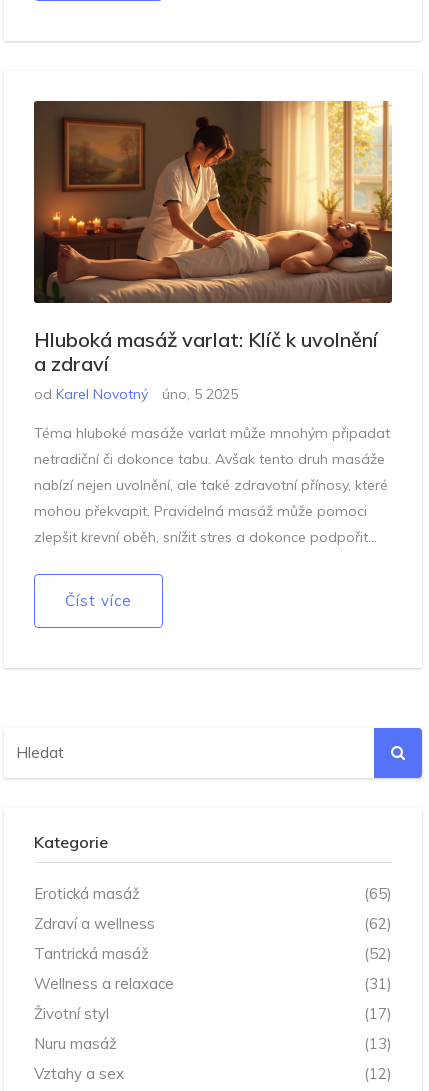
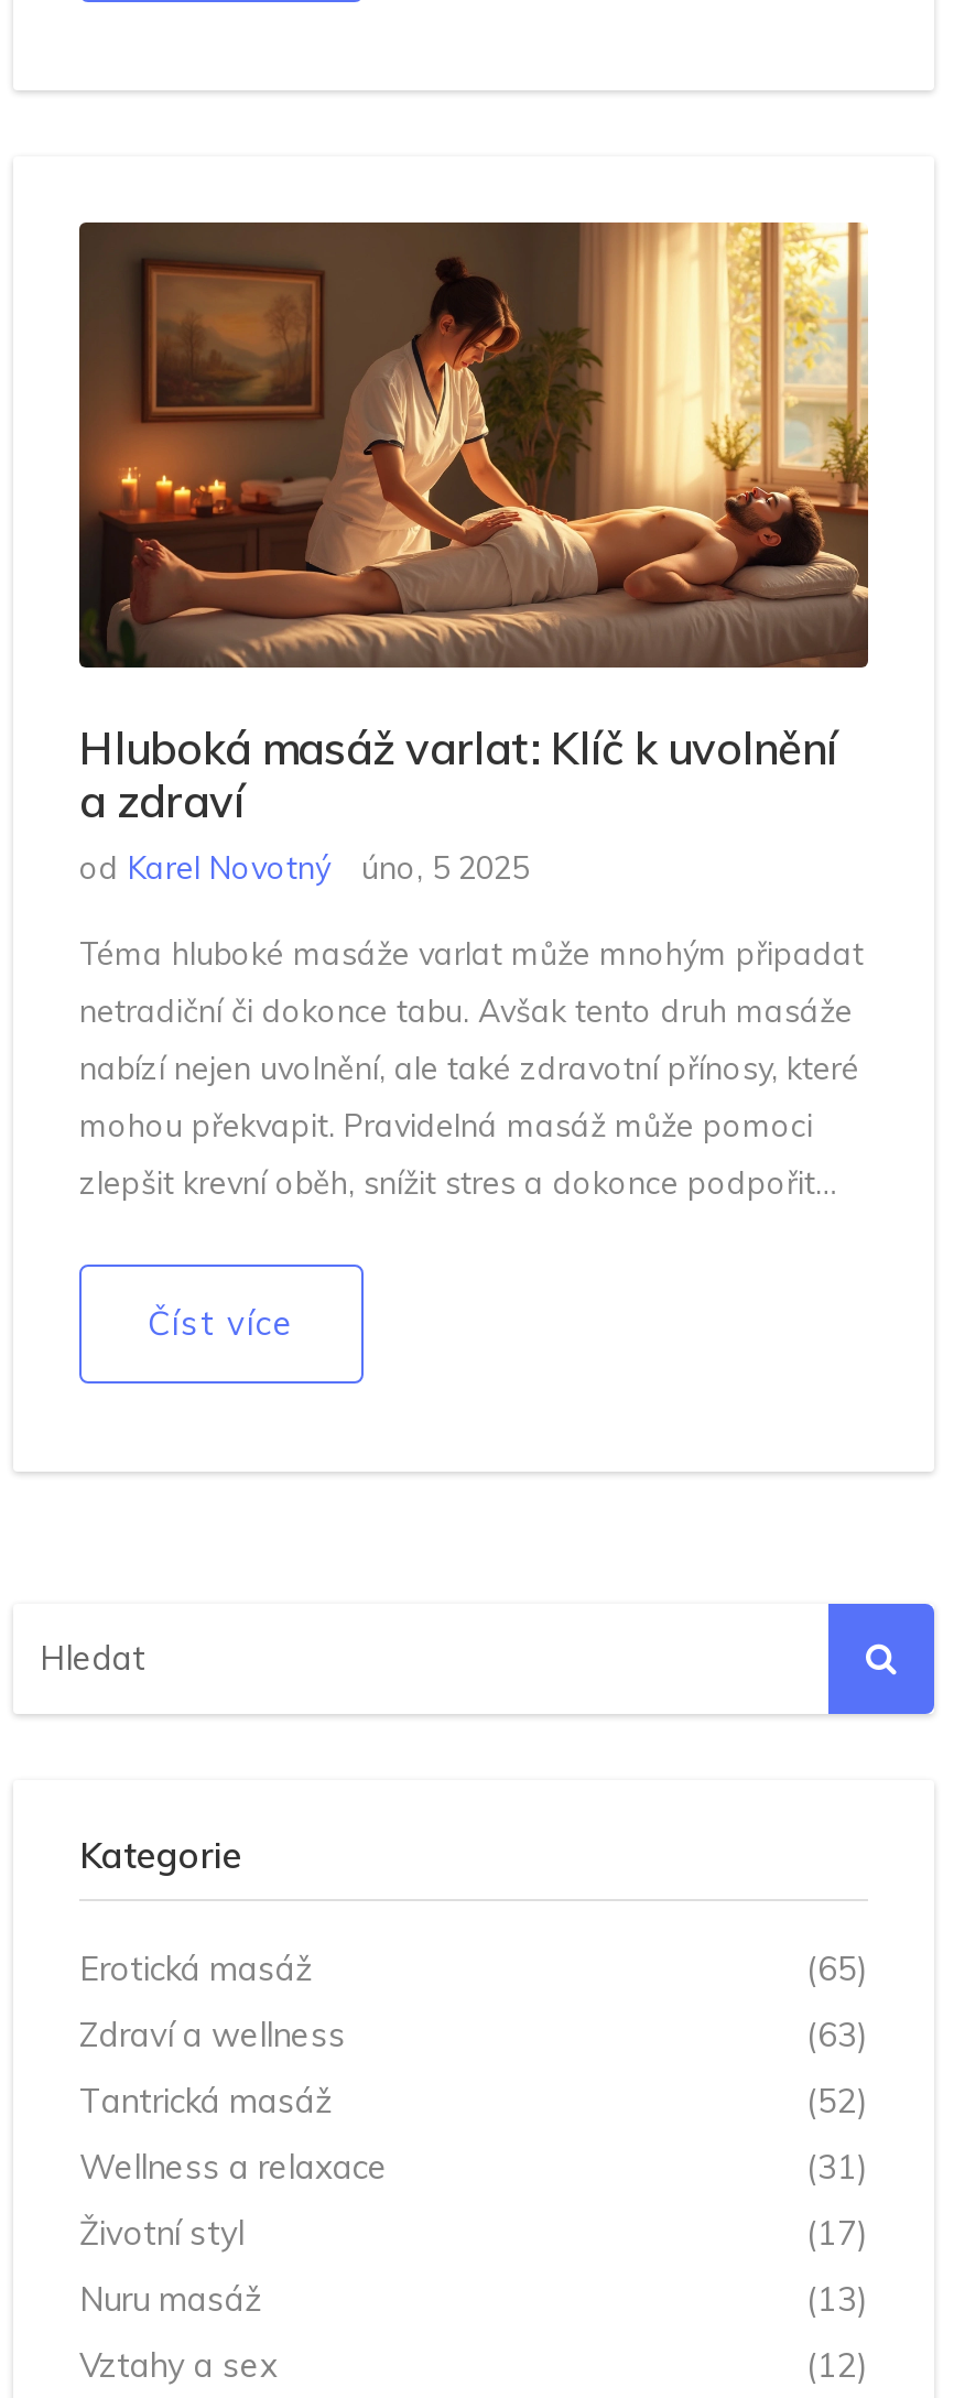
[364,914,392,933] (62) -> [806,2013,868,2055] (63)

